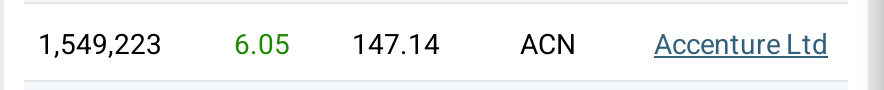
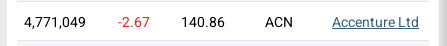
[38,24,162,66] 1,549,223 -> [24,12,86,33] 4,771,049
[234,24,290,66] 6.05 -> [118,12,150,33] -2.67
[352,24,440,66] 147.14 -> [181,12,225,33] 140.86

